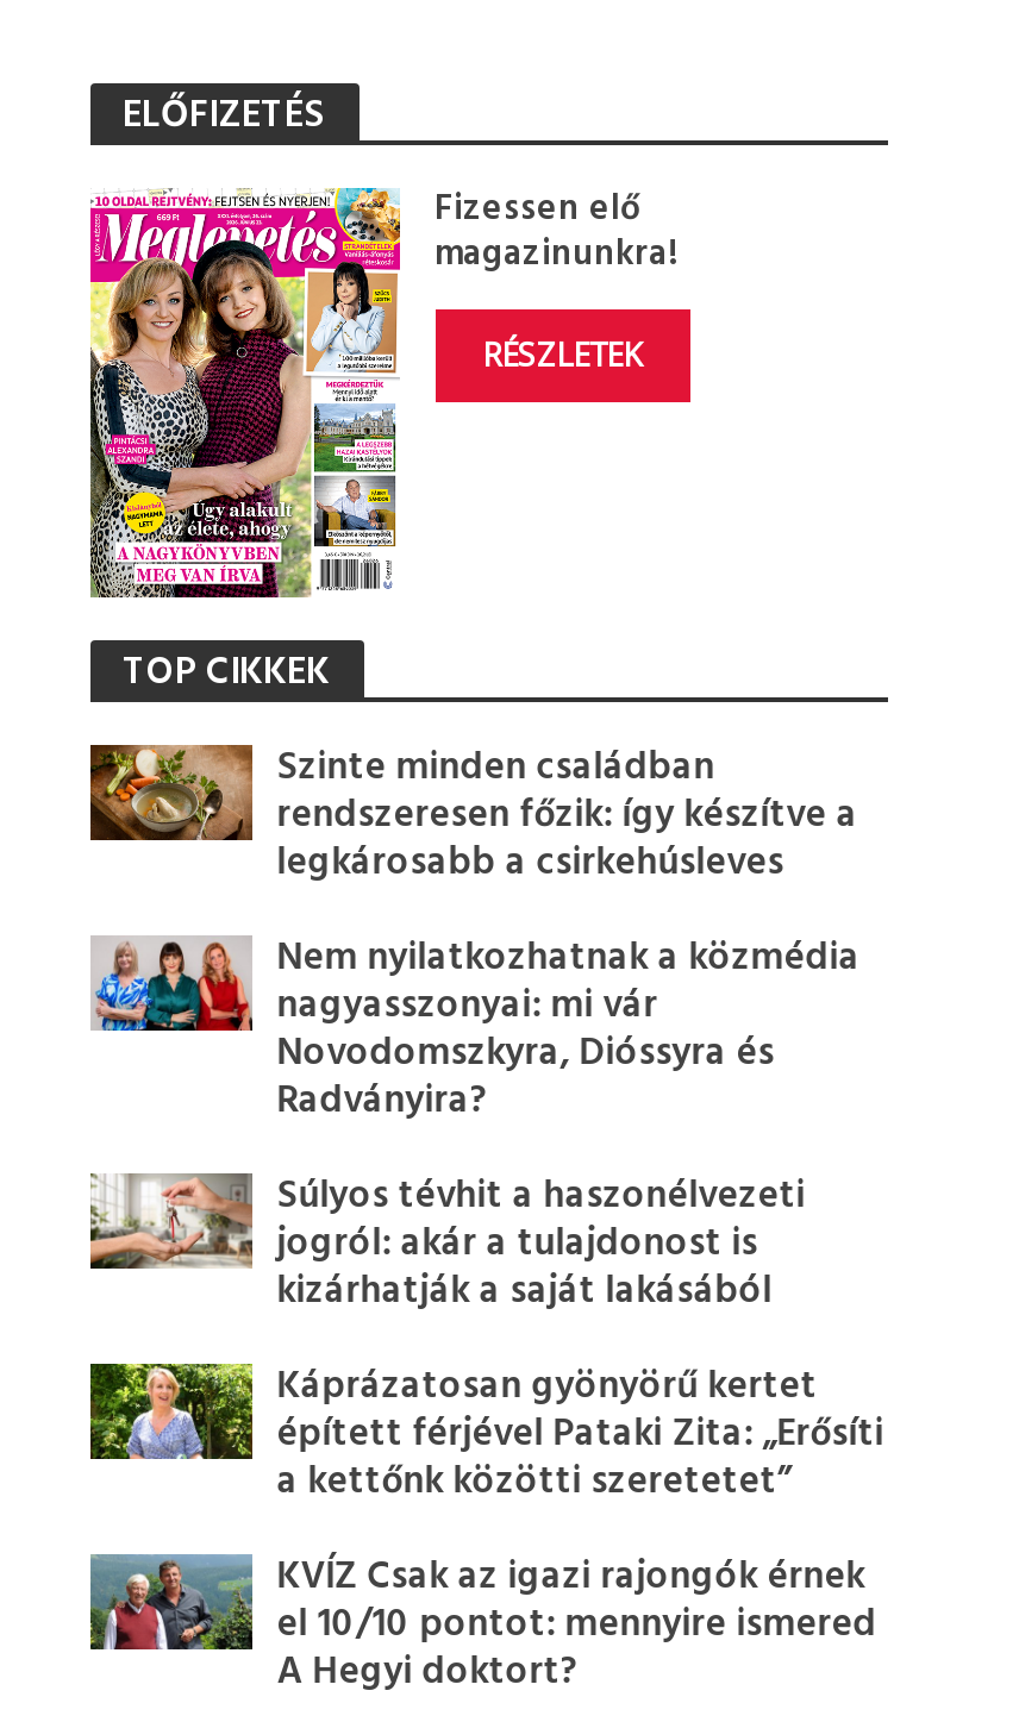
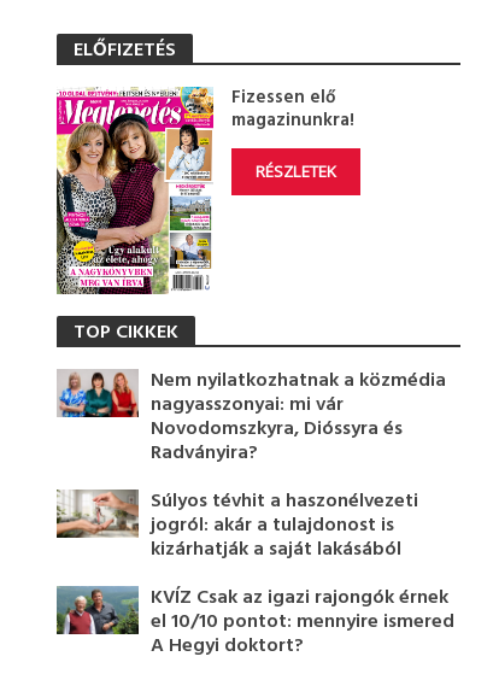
[88,739,858,896] [image] | Szinte minden családban | rendszeresen főzik: így készítve a | legkárosabb a csirkehúsleves -> none
[88,1357,884,1514] [image] | Káprázatosan gyönyörű kertet | épített férjével Pataki Zita: „Erősíti | a kettőnk közötti szeretetet” -> none

